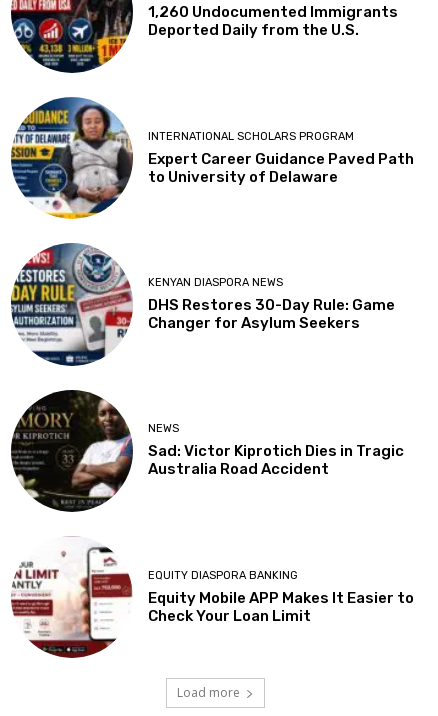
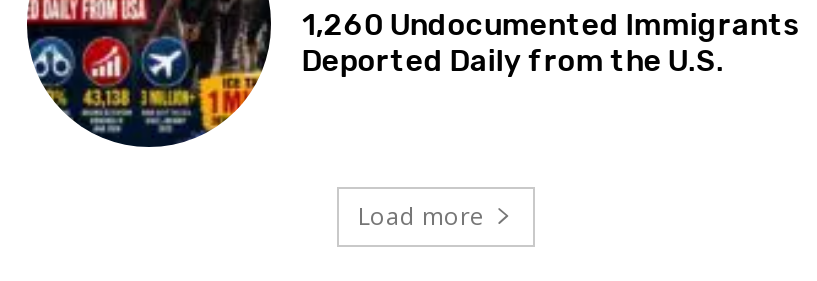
[10,96,414,220] [image] | INTERNATIONAL SCHOLARS PROGRAM | Expert Career Guidance Paved Path | to University of Delaware -> none
[10,242,395,367] [image] | KENYAN DIASPORA NEWS | DHS Restores 30-Day Rule: Game | Changer for Asylum Seekers -> none
[10,389,404,513] [image] | NEWS | Sad: Victor Kiprotich Dies in Tragic | Australia Road Accident -> none
[10,545,414,659] [image] | EQUITY DIASPORA BANKING | Equity Mobile APP Makes It Easier to | Check Your Loan Limit -> none

